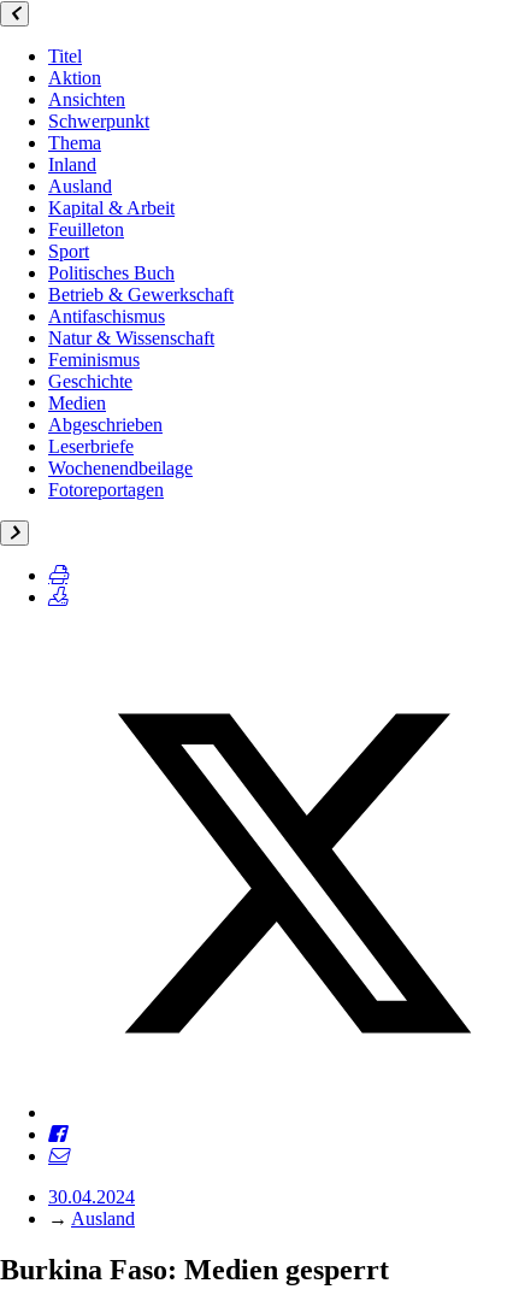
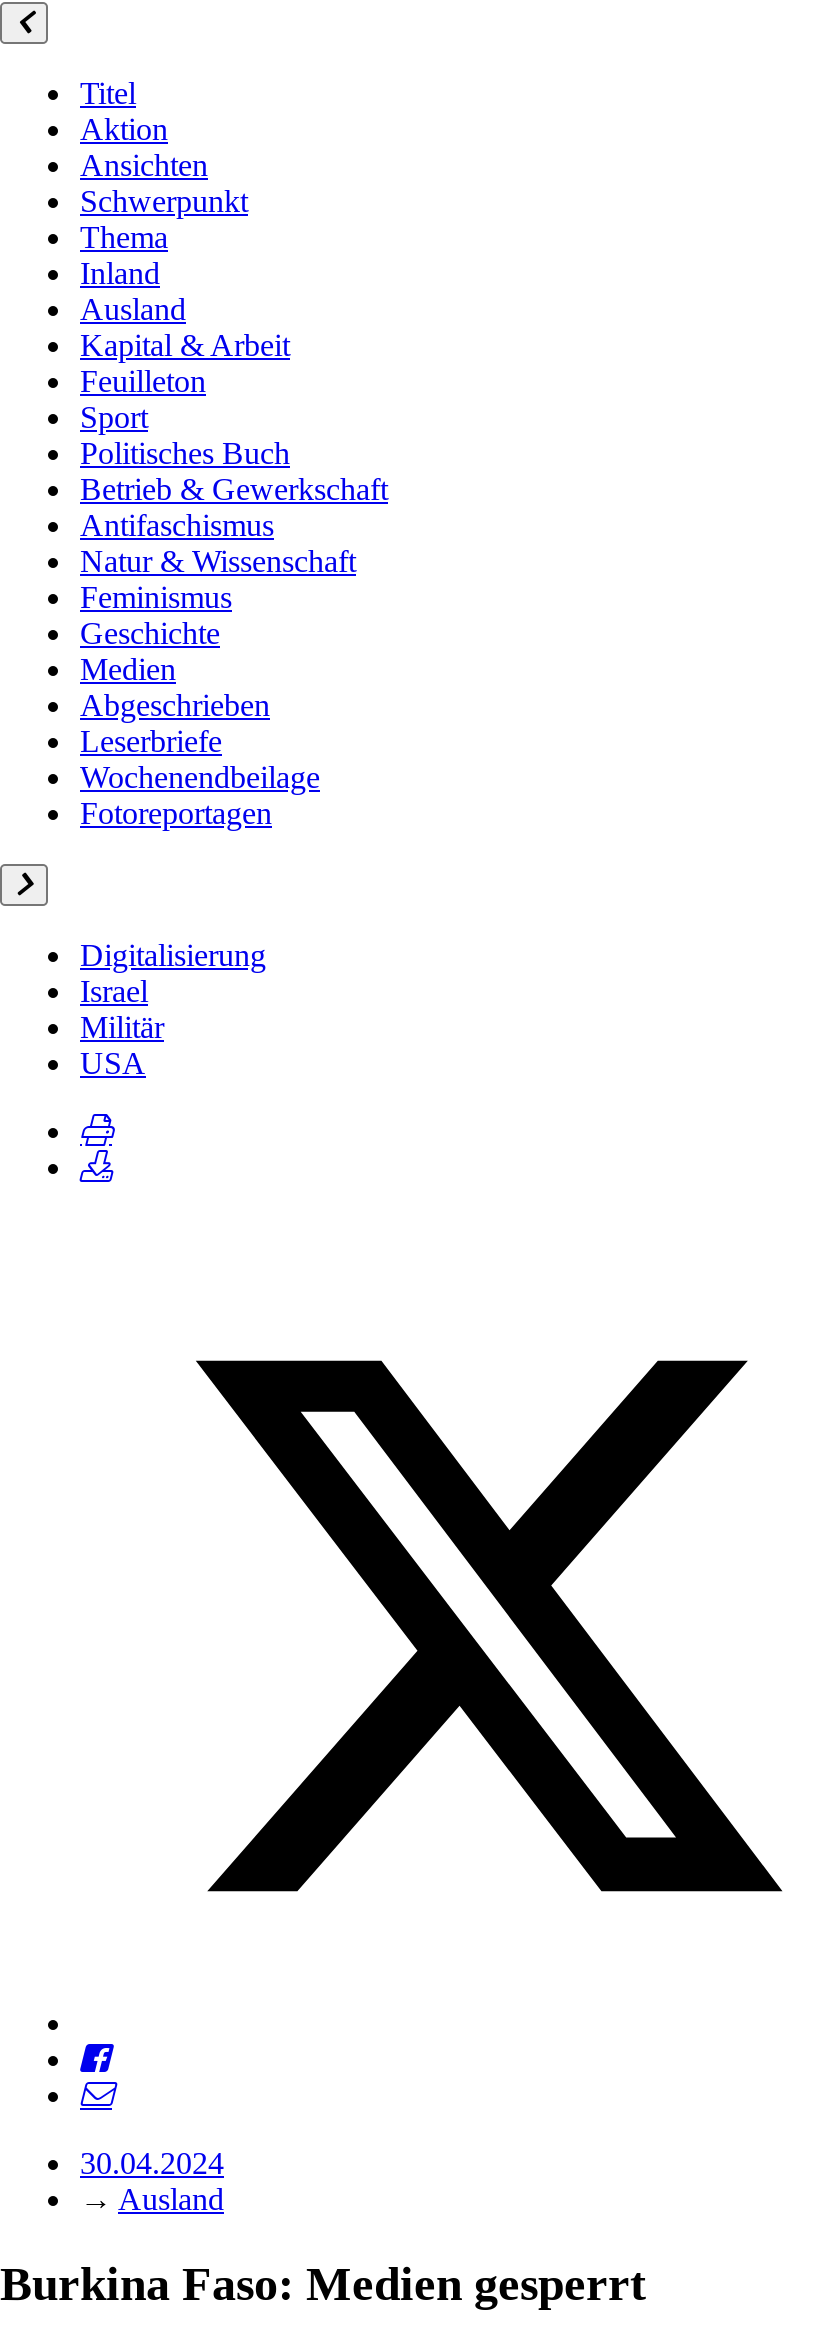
none -> [80,938,266,1080] Digitalisierung | Israel | Militär | USA

